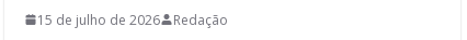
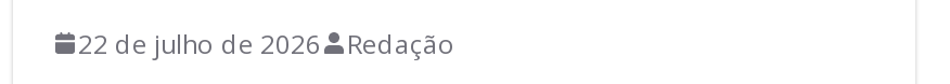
[37,11,228,29] 15 de julho de 2026 Redação -> [78,25,455,62] 22 de julho de 2026 Redação

